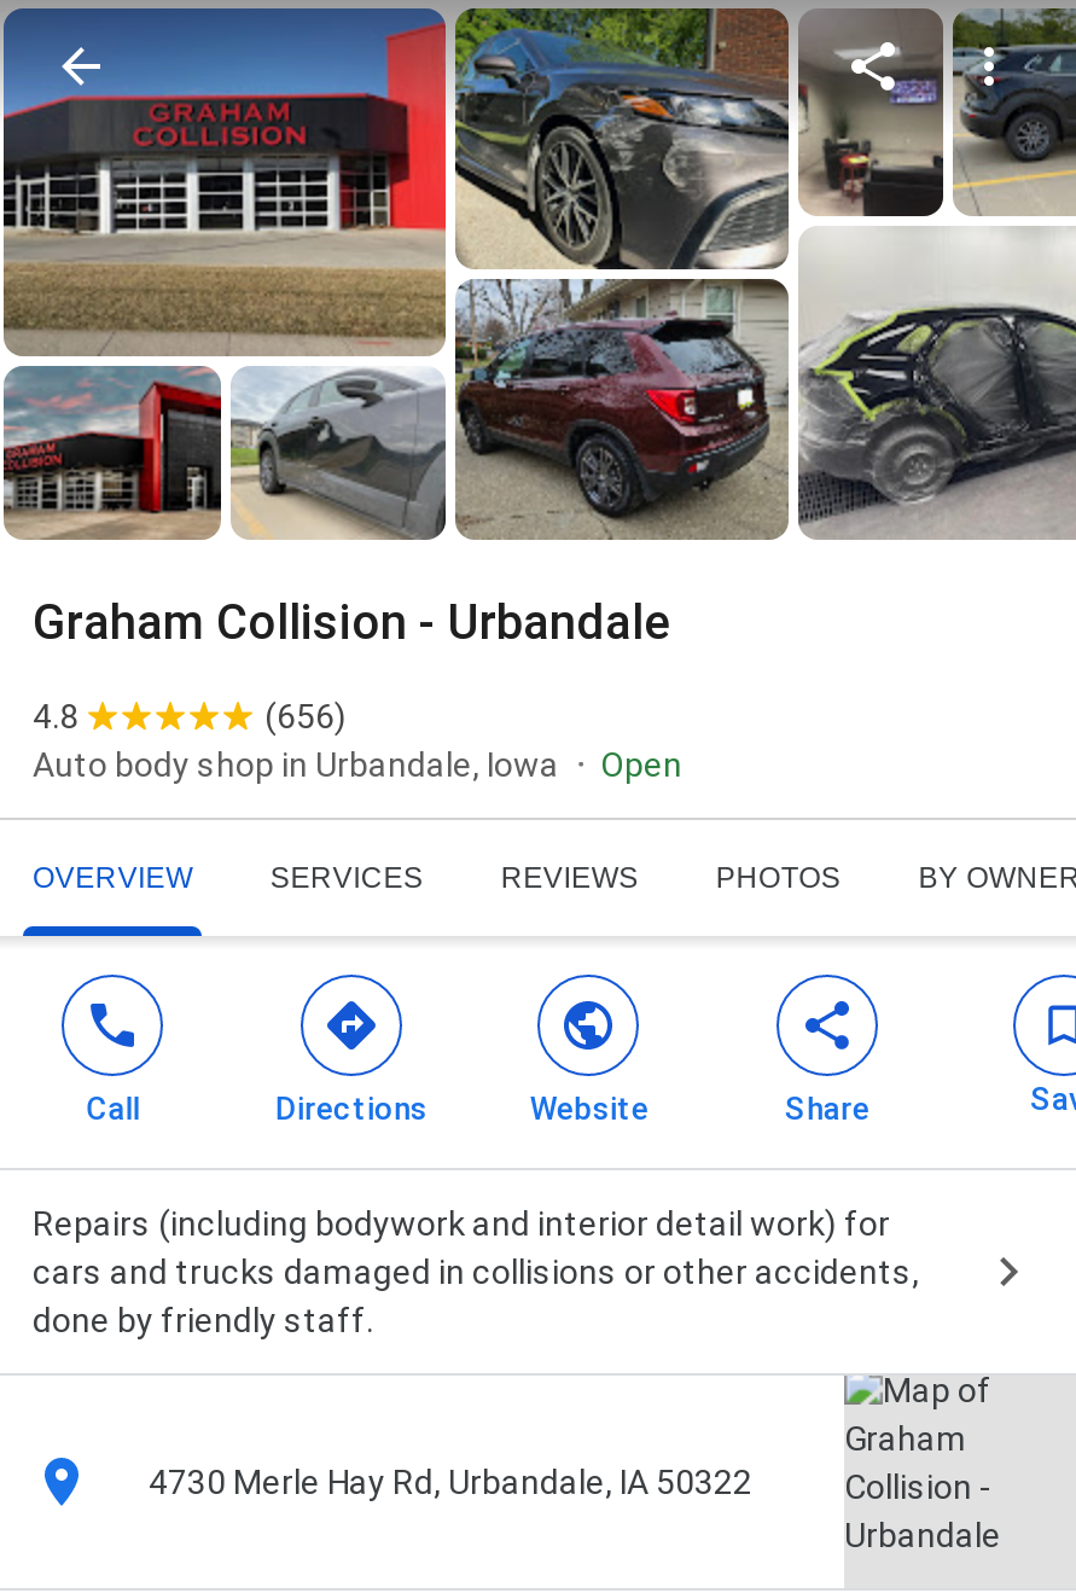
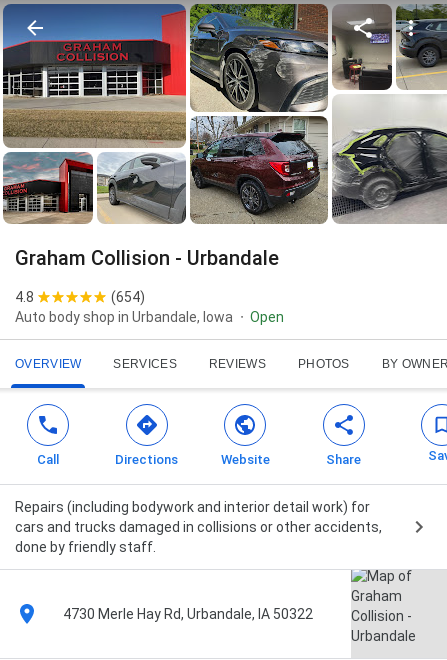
[264,697,347,736] (656) -> [111,289,145,305] (654)

